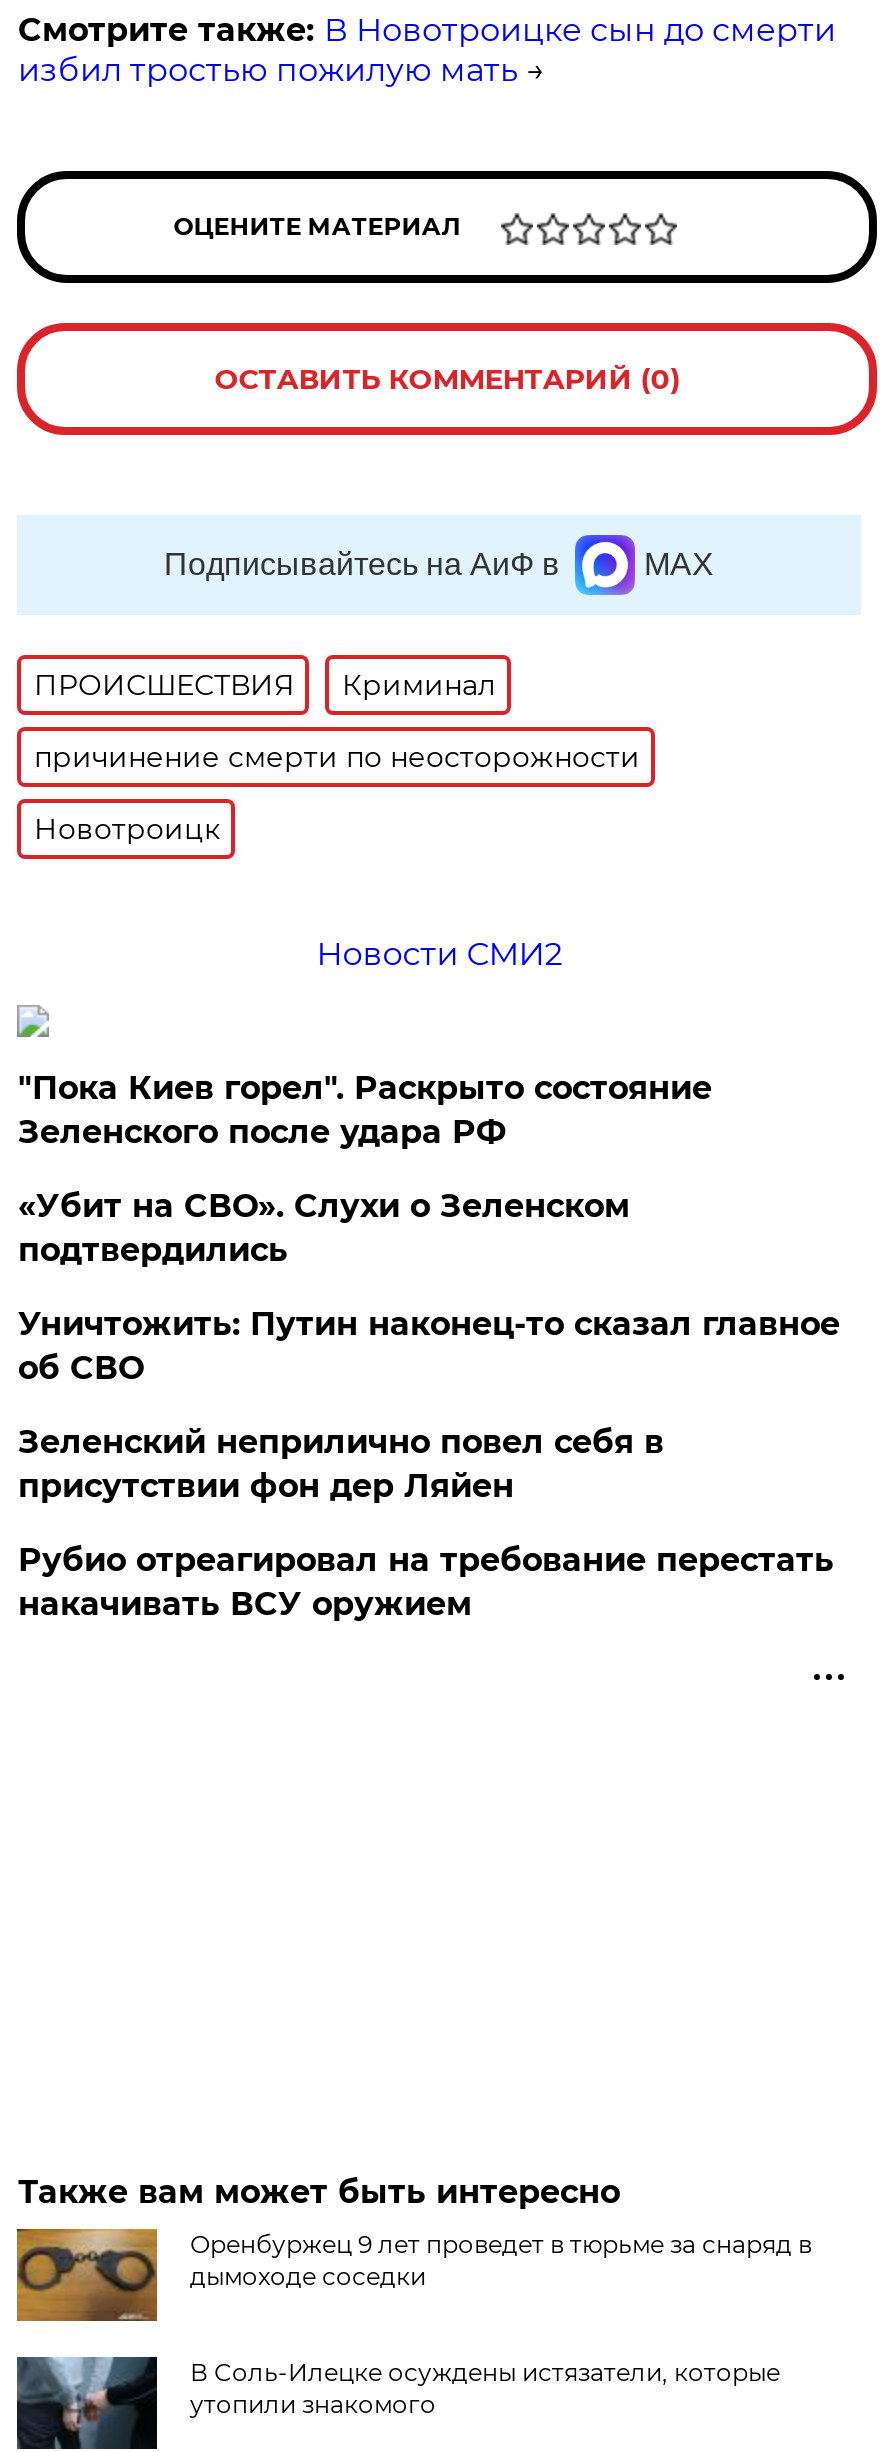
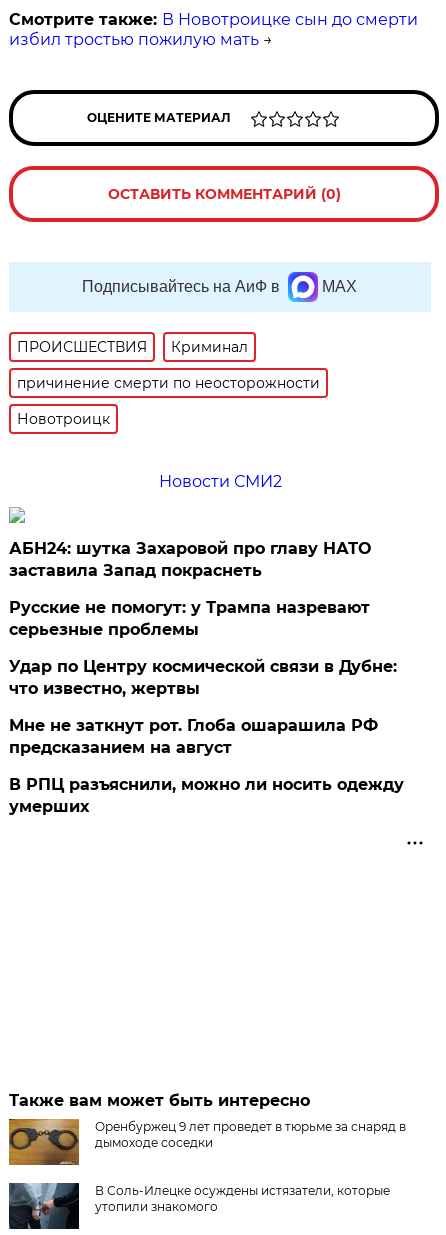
[18,1069,712,1151] "Пока Киев горел". Раскрыто состояние | Зеленского после удара РФ -> [9,539,371,580] АБН24: шутка Захаровой про главу НАТО | заставила Запад покраснеть
[18,1187,630,1269] «Убит на СВО». Слухи о Зеленском | подтвердились -> [9,598,370,639] Русские не помогут: у Трампа назревают | серьезные проблемы
[18,1305,840,1387] Уничтожить: Путин наконец-то сказал главное | об СВО -> [9,657,397,698] Удар по Центру космической связи в Дубне: | что известно, жертвы
[18,1423,664,1505] Зеленский неприлично повел cебя в | присутствии фон дер Ляйен -> [9,716,378,757] Мне не заткнут рот. Глоба ошарашила РФ | предсказанием на август
[18,1541,834,1623] Рубио отреагировал на требование перестать | накачивать ВСУ оружием -> [9,775,404,816] В РПЦ разъяснили, можно ли носить одежду | умерших

